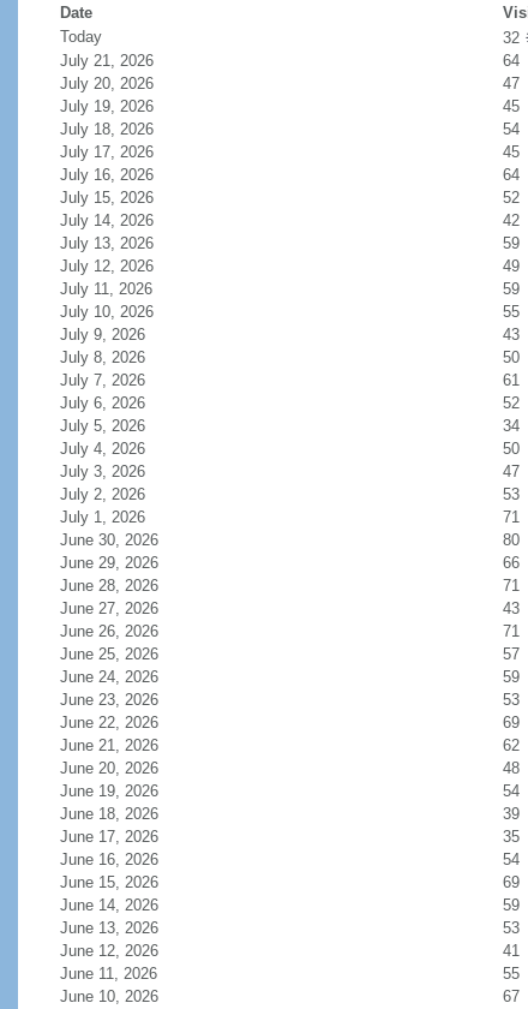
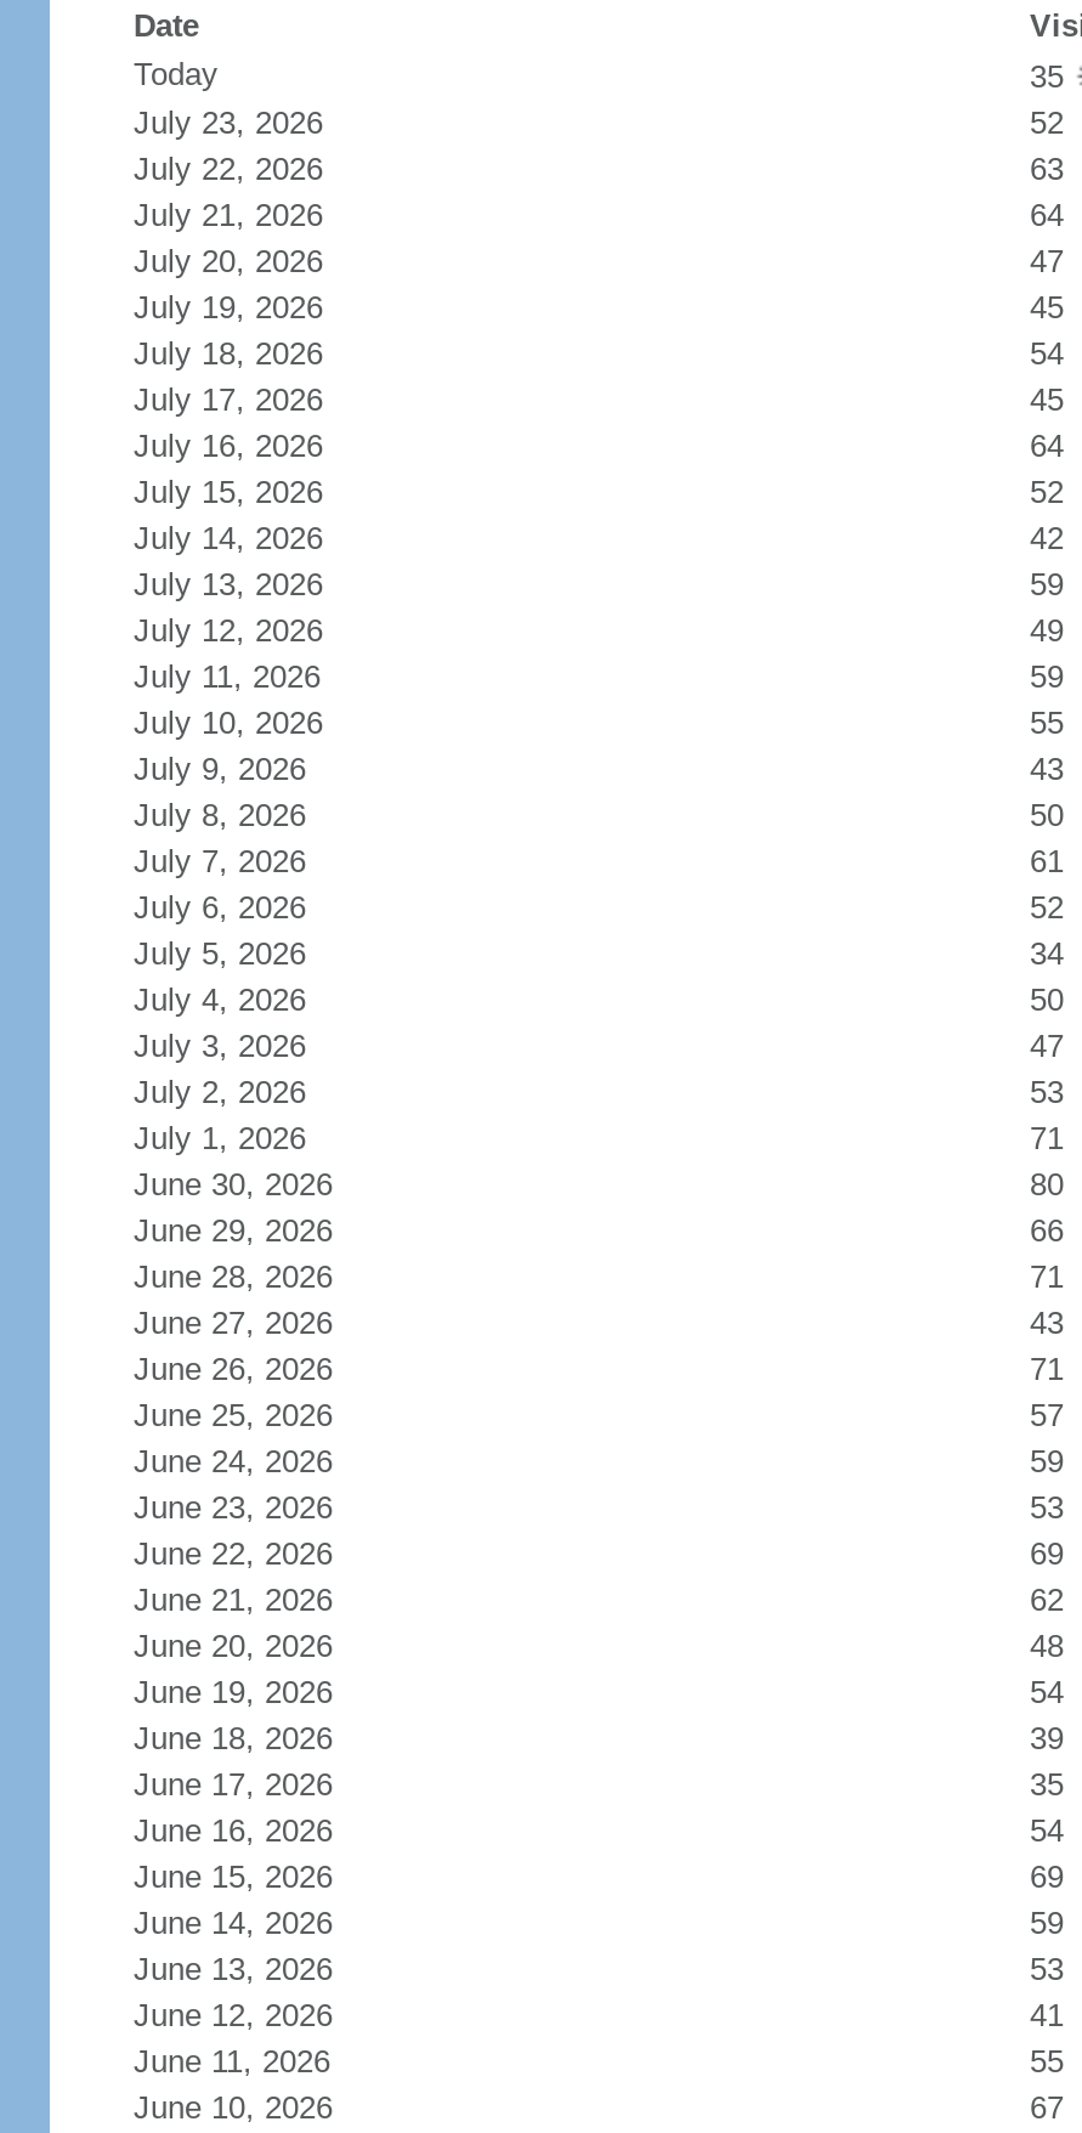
[502,29,524,47] 32 -> [134,58,1073,187] 35 | July 23, 2026 | 52 | July 22, 2026 | 63

